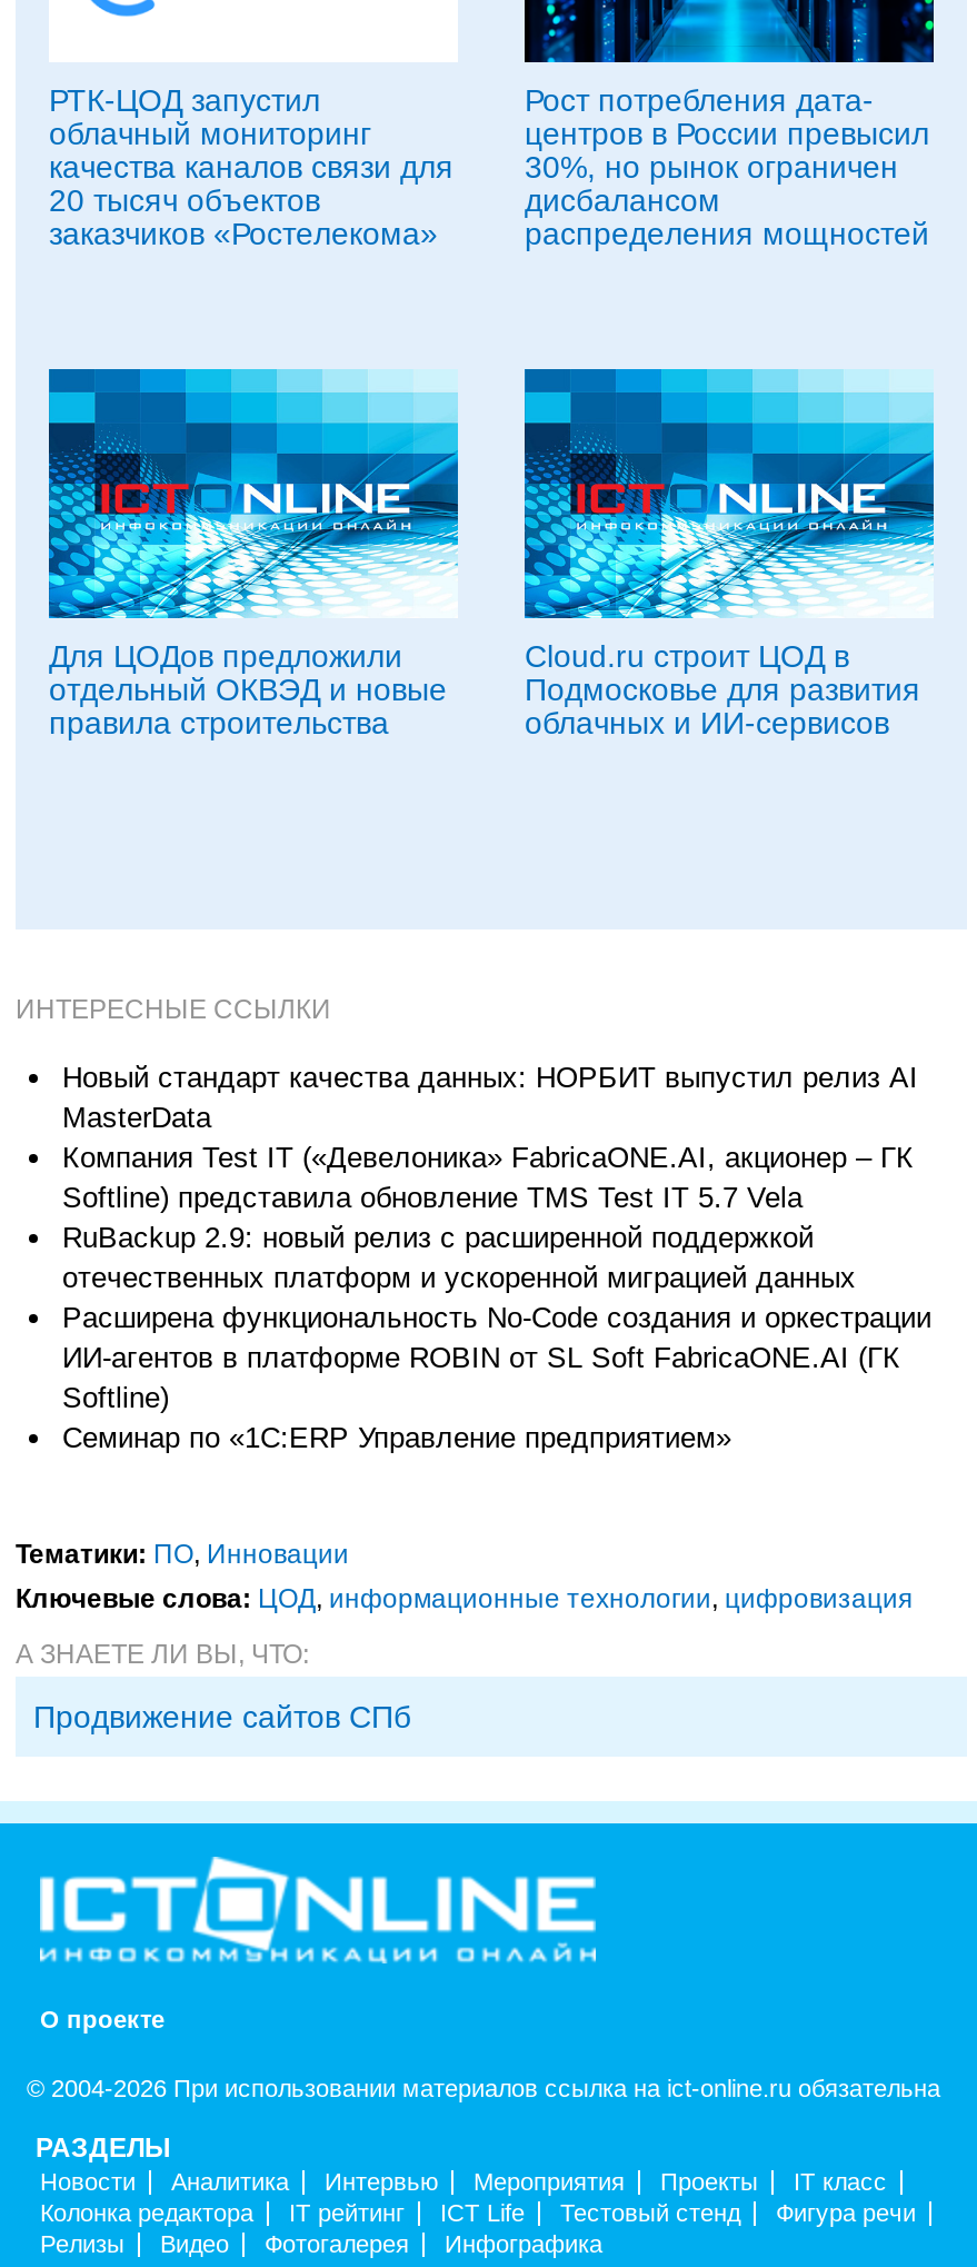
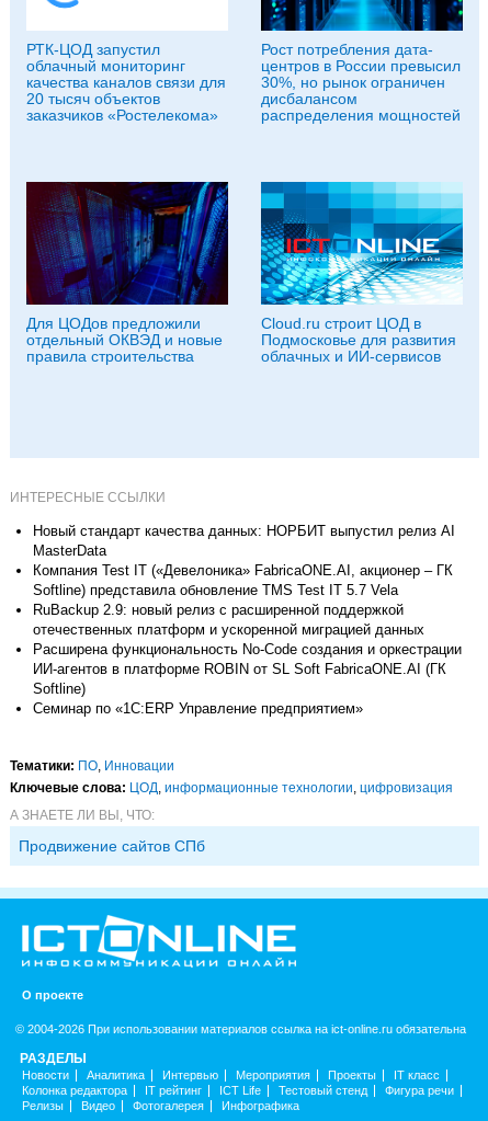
[47,367,460,620] [image] -> [25,181,229,306] [image]

